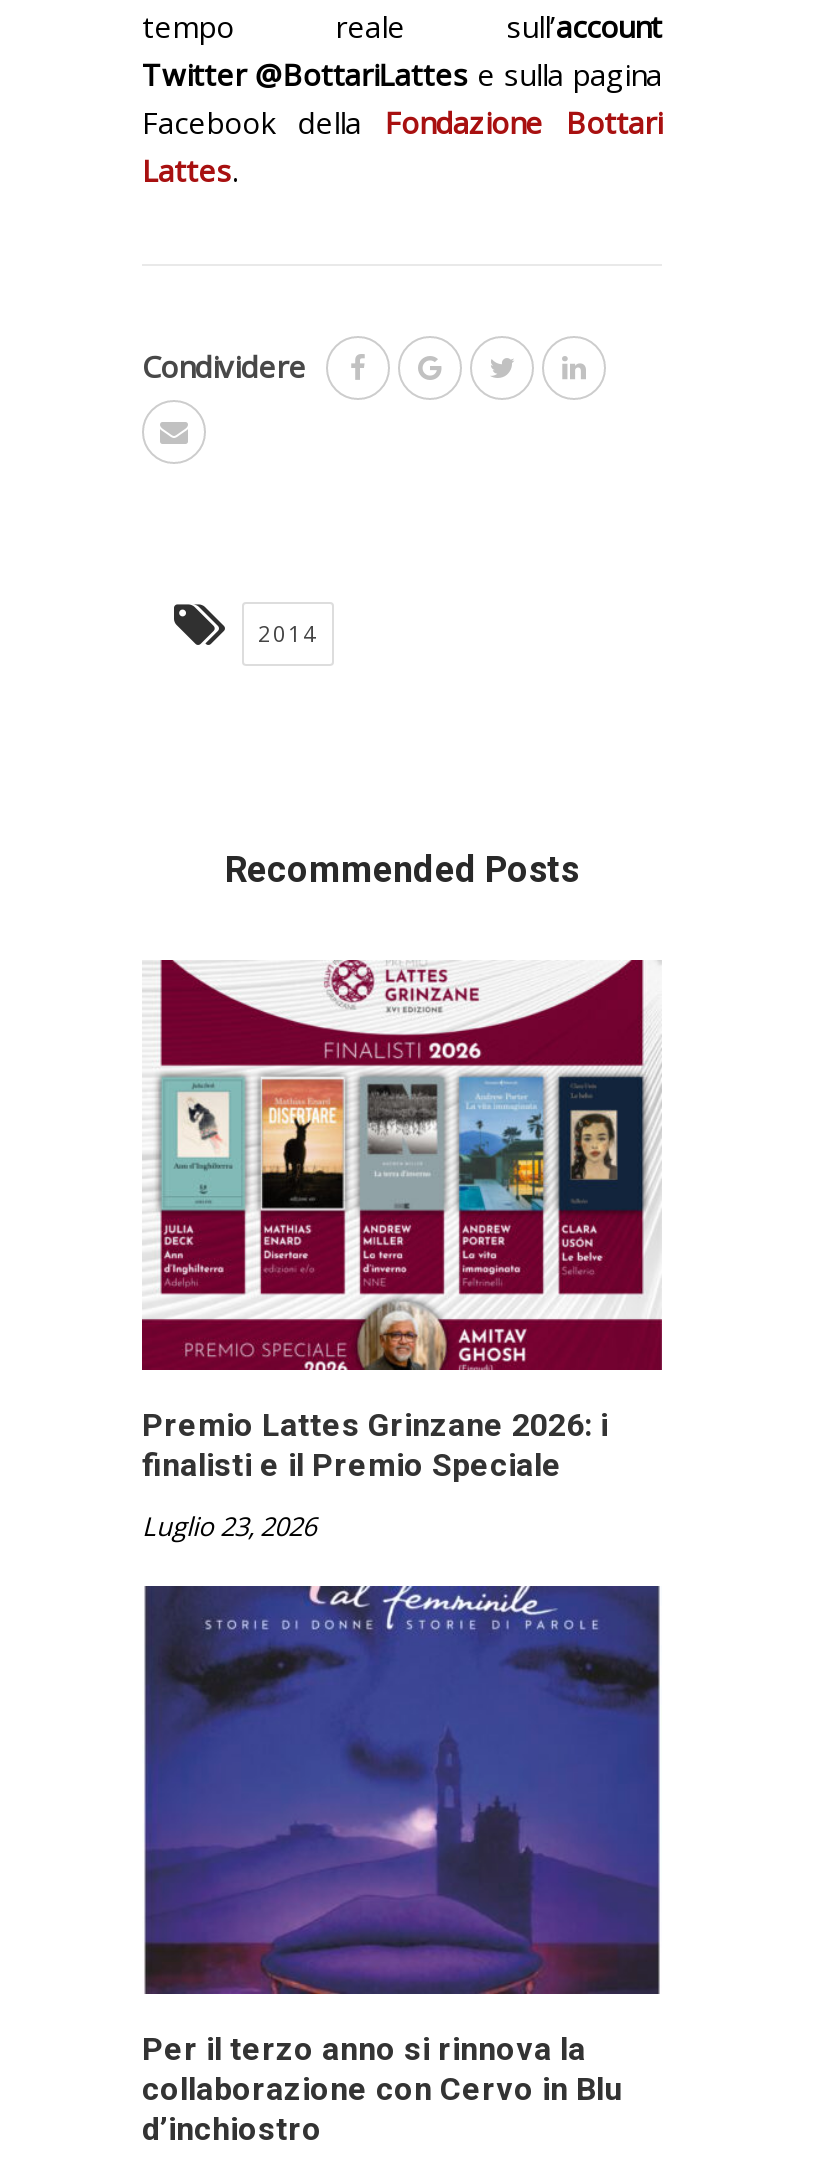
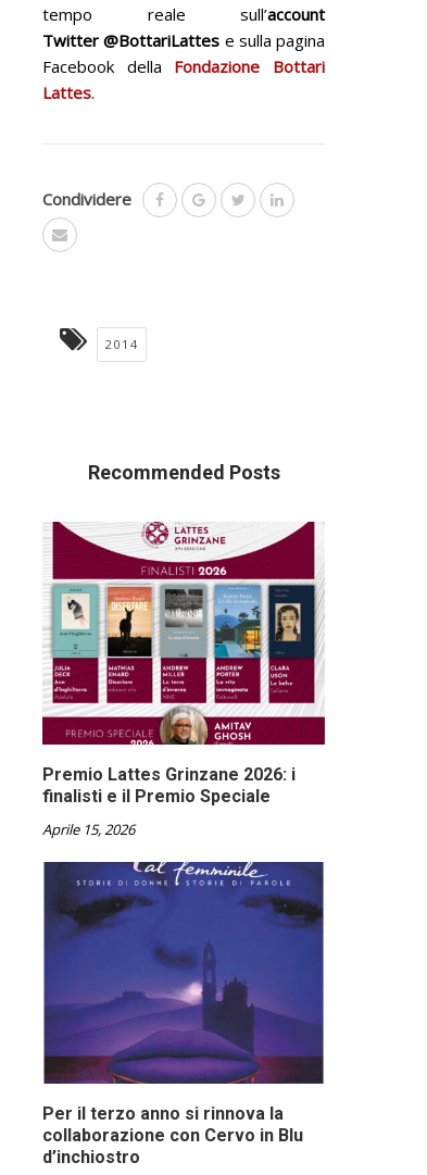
[142,1507,316,1543] Luglio 23, 2026 -> [42,819,135,839] Aprile 15, 2026

